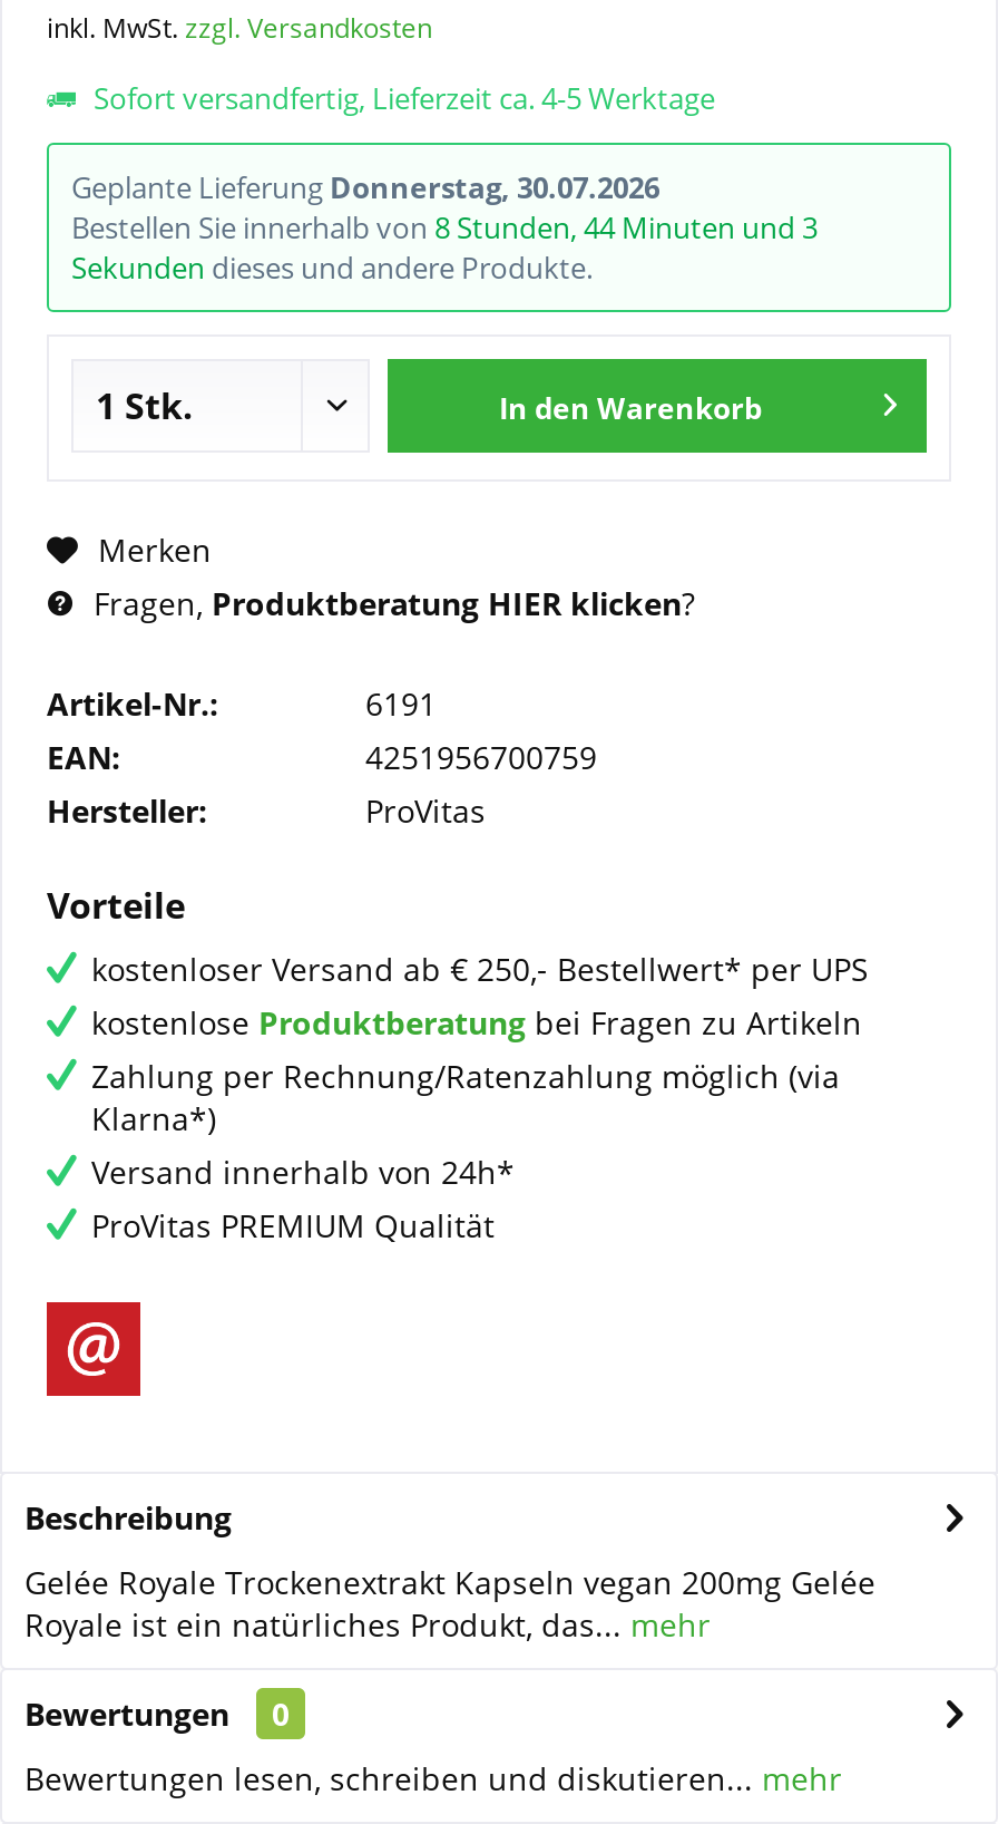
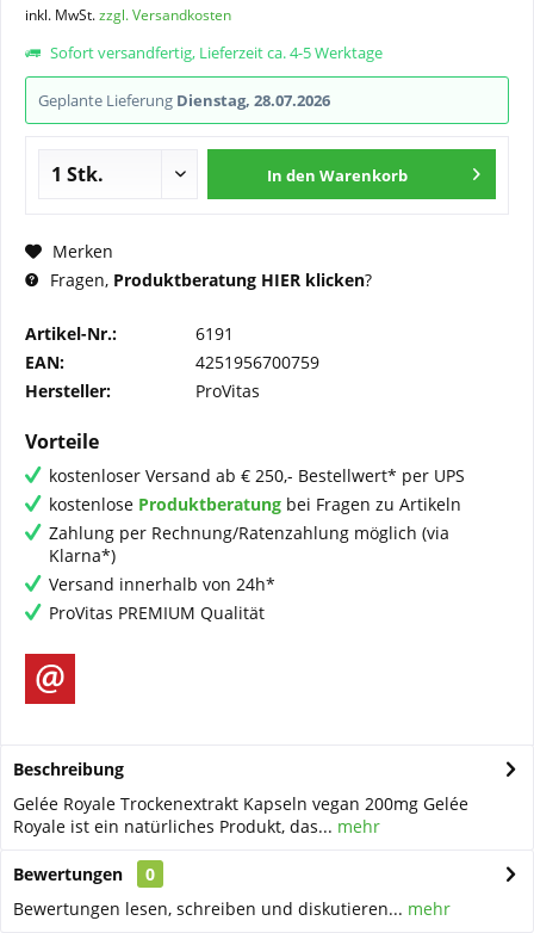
[71,167,818,288] Geplante Lieferung Donnerstag, 30.07.2026 | Bestellen Sie innerhalb von 8 Stunden, 44 Minuten und 3 | Sekunden dieses und andere Produkte. -> [38,89,330,111] Geplante Lieferung Dienstag, 28.07.2026

